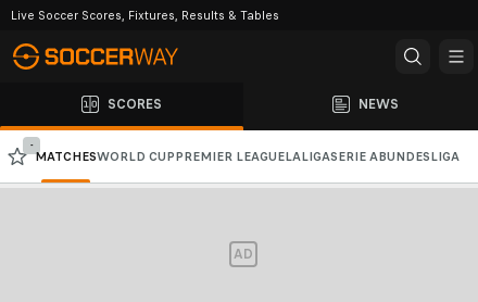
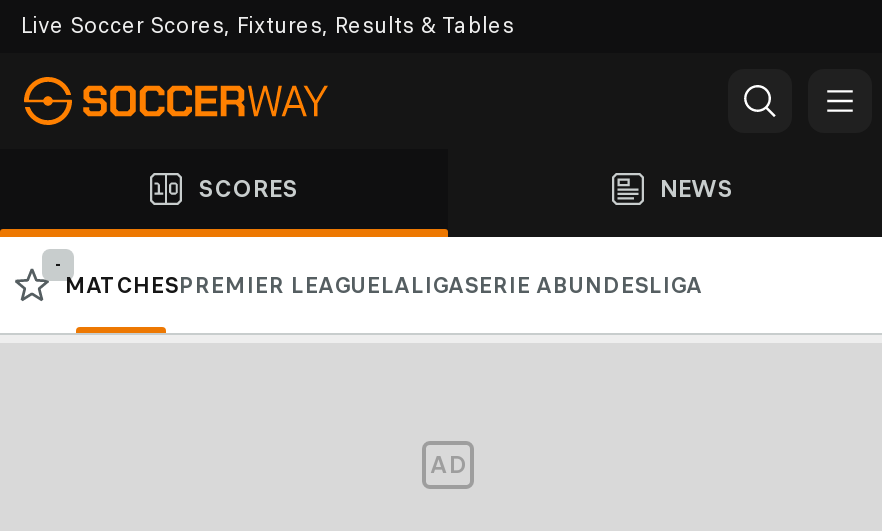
[35,149,460,164] MATCHESWORLD CUP PREMIER LEAGUELALIGASERIE A BUNDESLIGA -> [64,271,702,299] MATCHESPREMIER LEAGUELALIGASERIE ABUNDESLIGA

